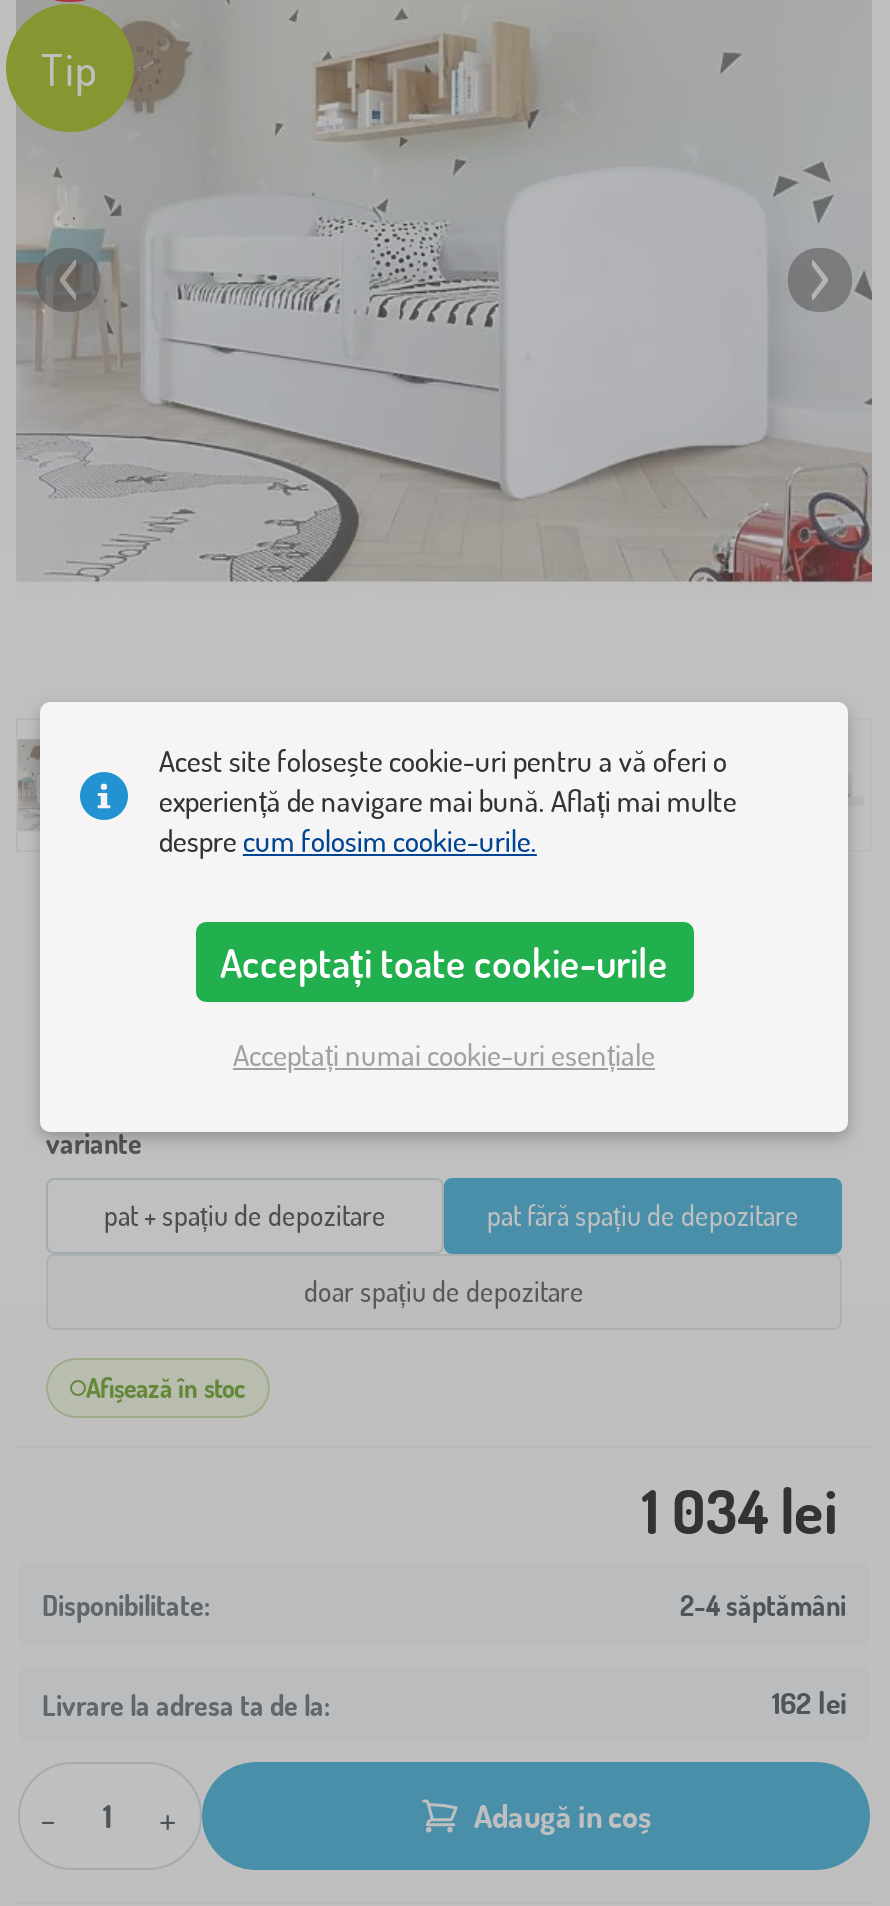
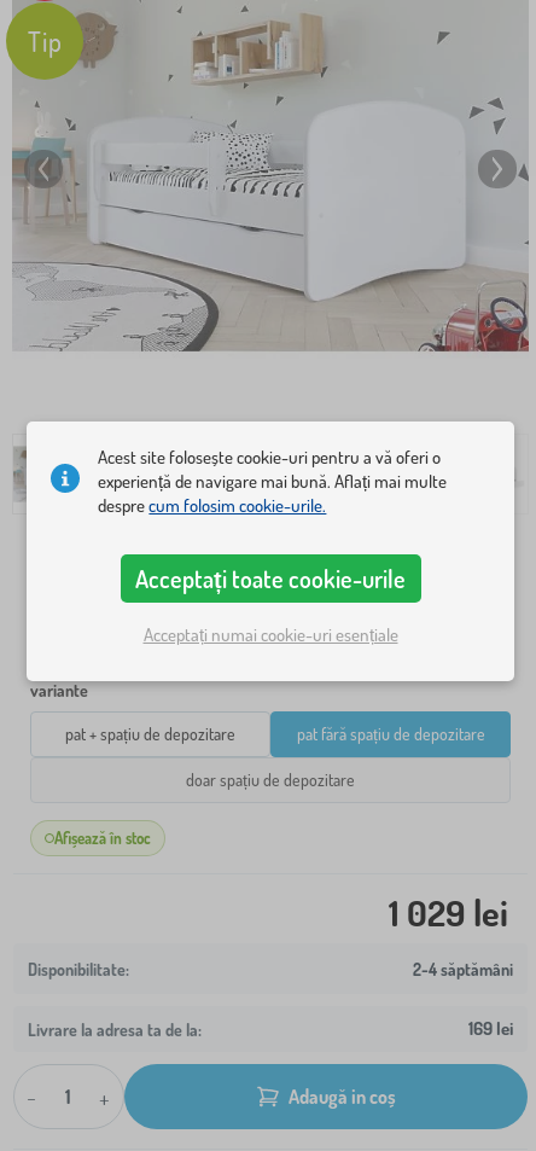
[642,1472,838,1548] 1 034 lei -> [389,889,508,935] 1 029 lei
[772,1684,846,1722] 162 lei -> [468,1017,513,1040] 169 lei

